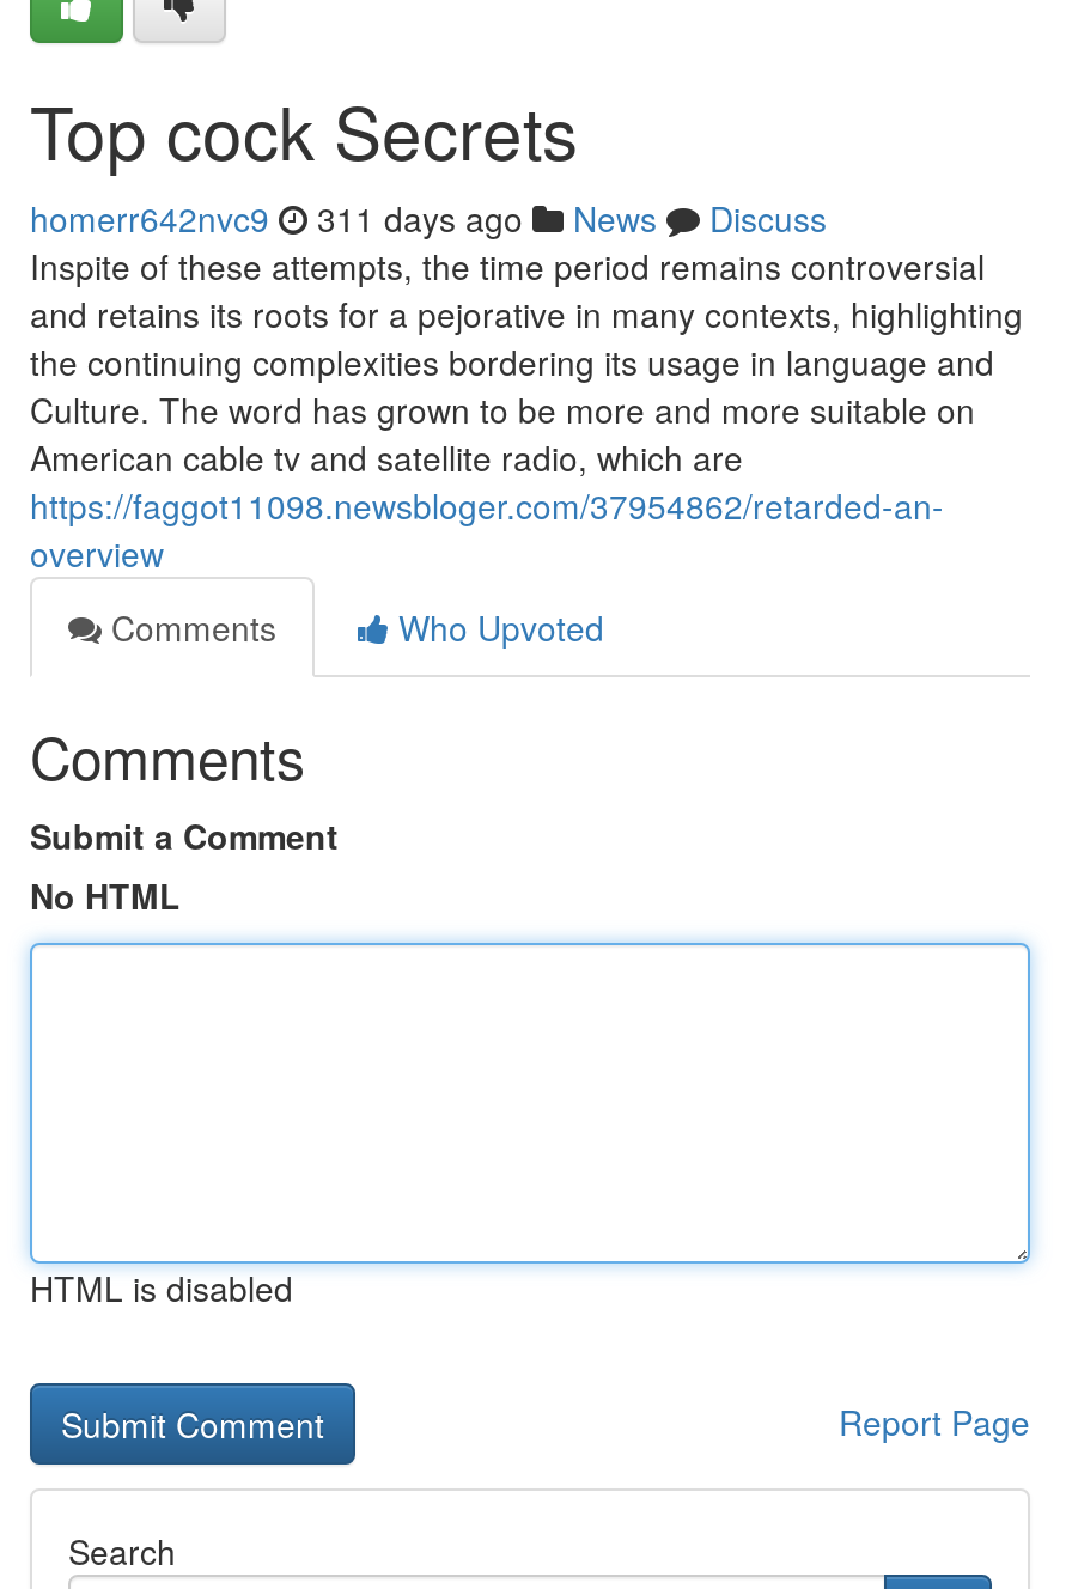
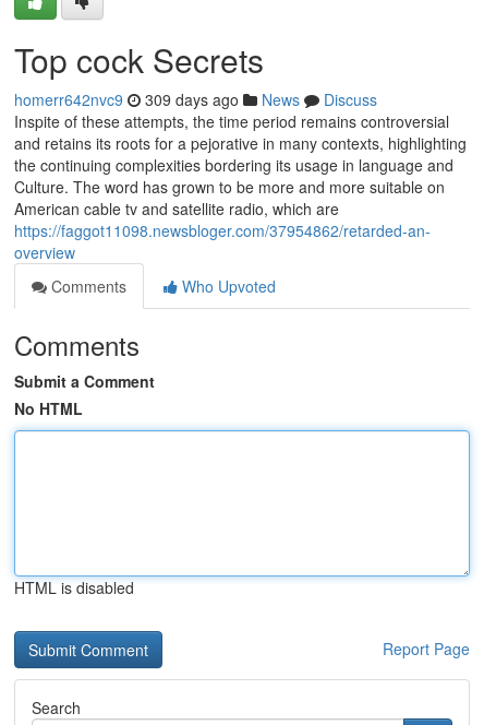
[30,194,827,242] homerr642nvc9 311 days ago News Discuss -> [14,88,377,110] homerr642nvc9 309 days ago News Discuss

